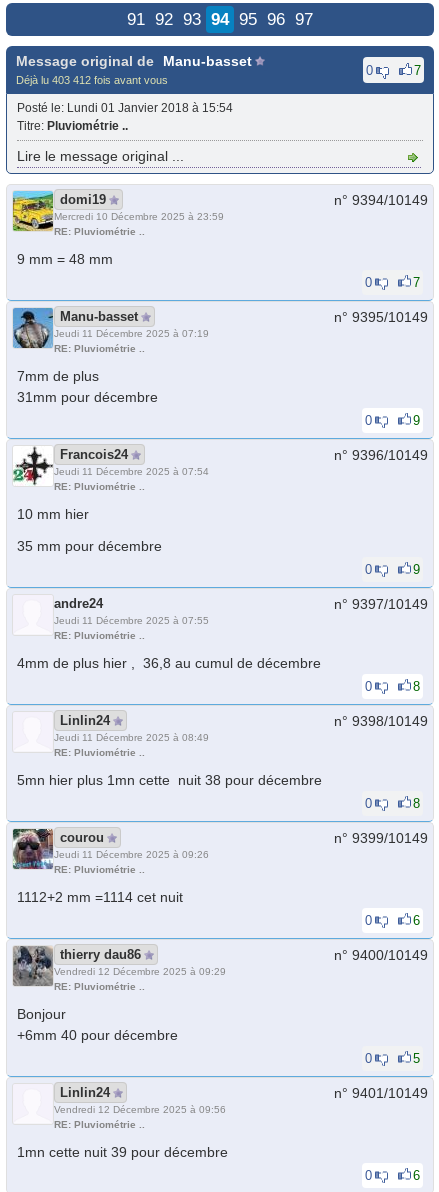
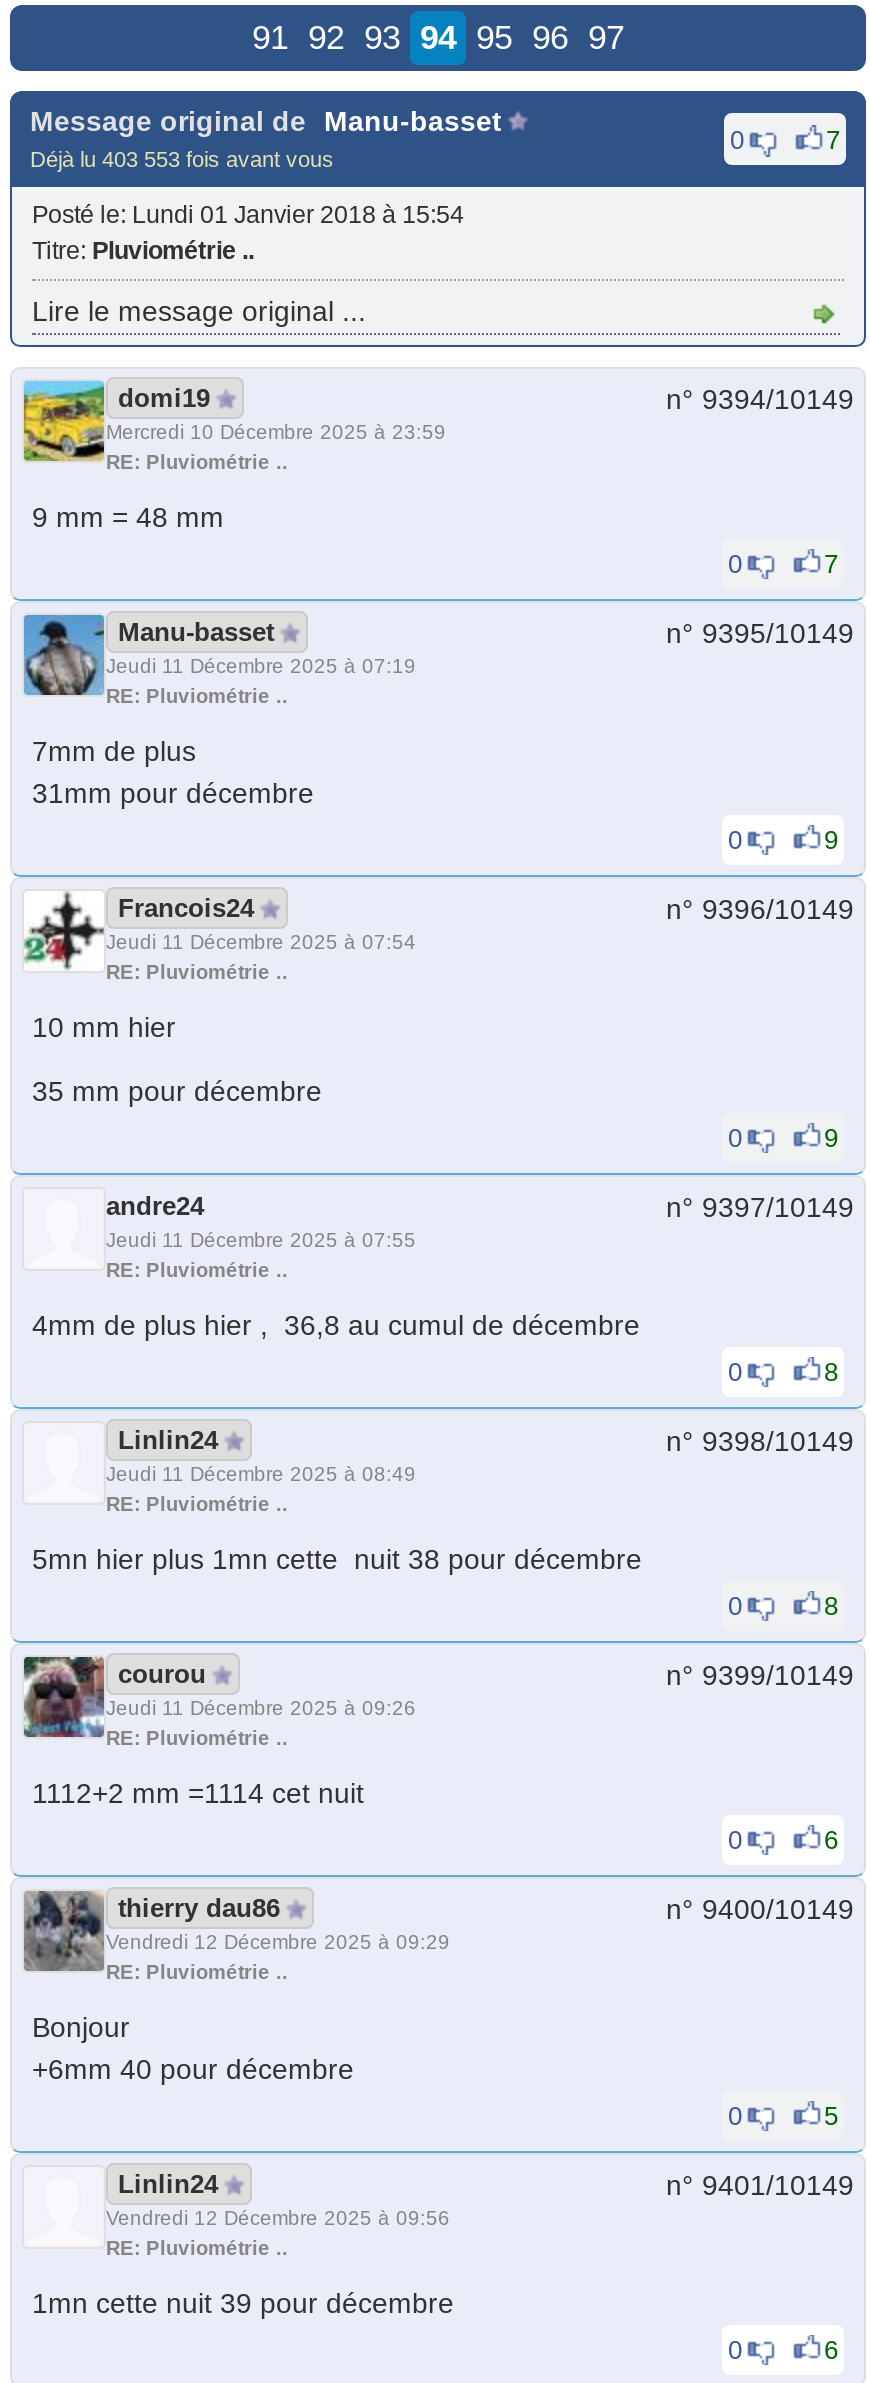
[16,74,168,86] Déjà lu 403 412 fois avant vous -> [30,147,334,171] Déjà lu 403 553 fois avant vous

